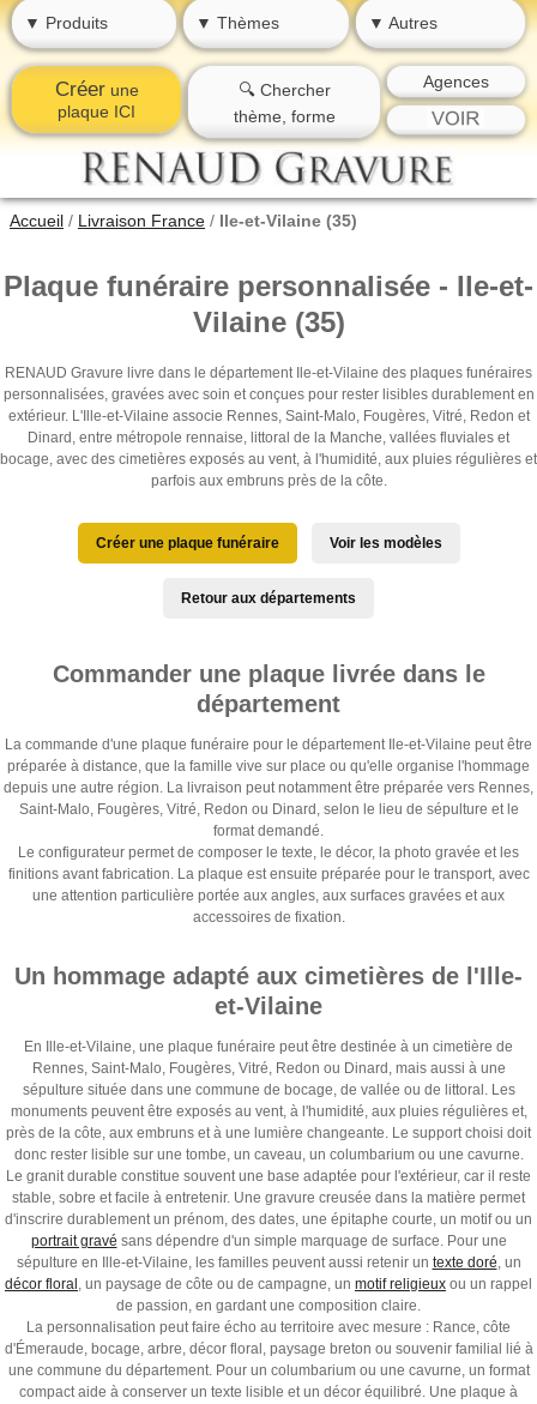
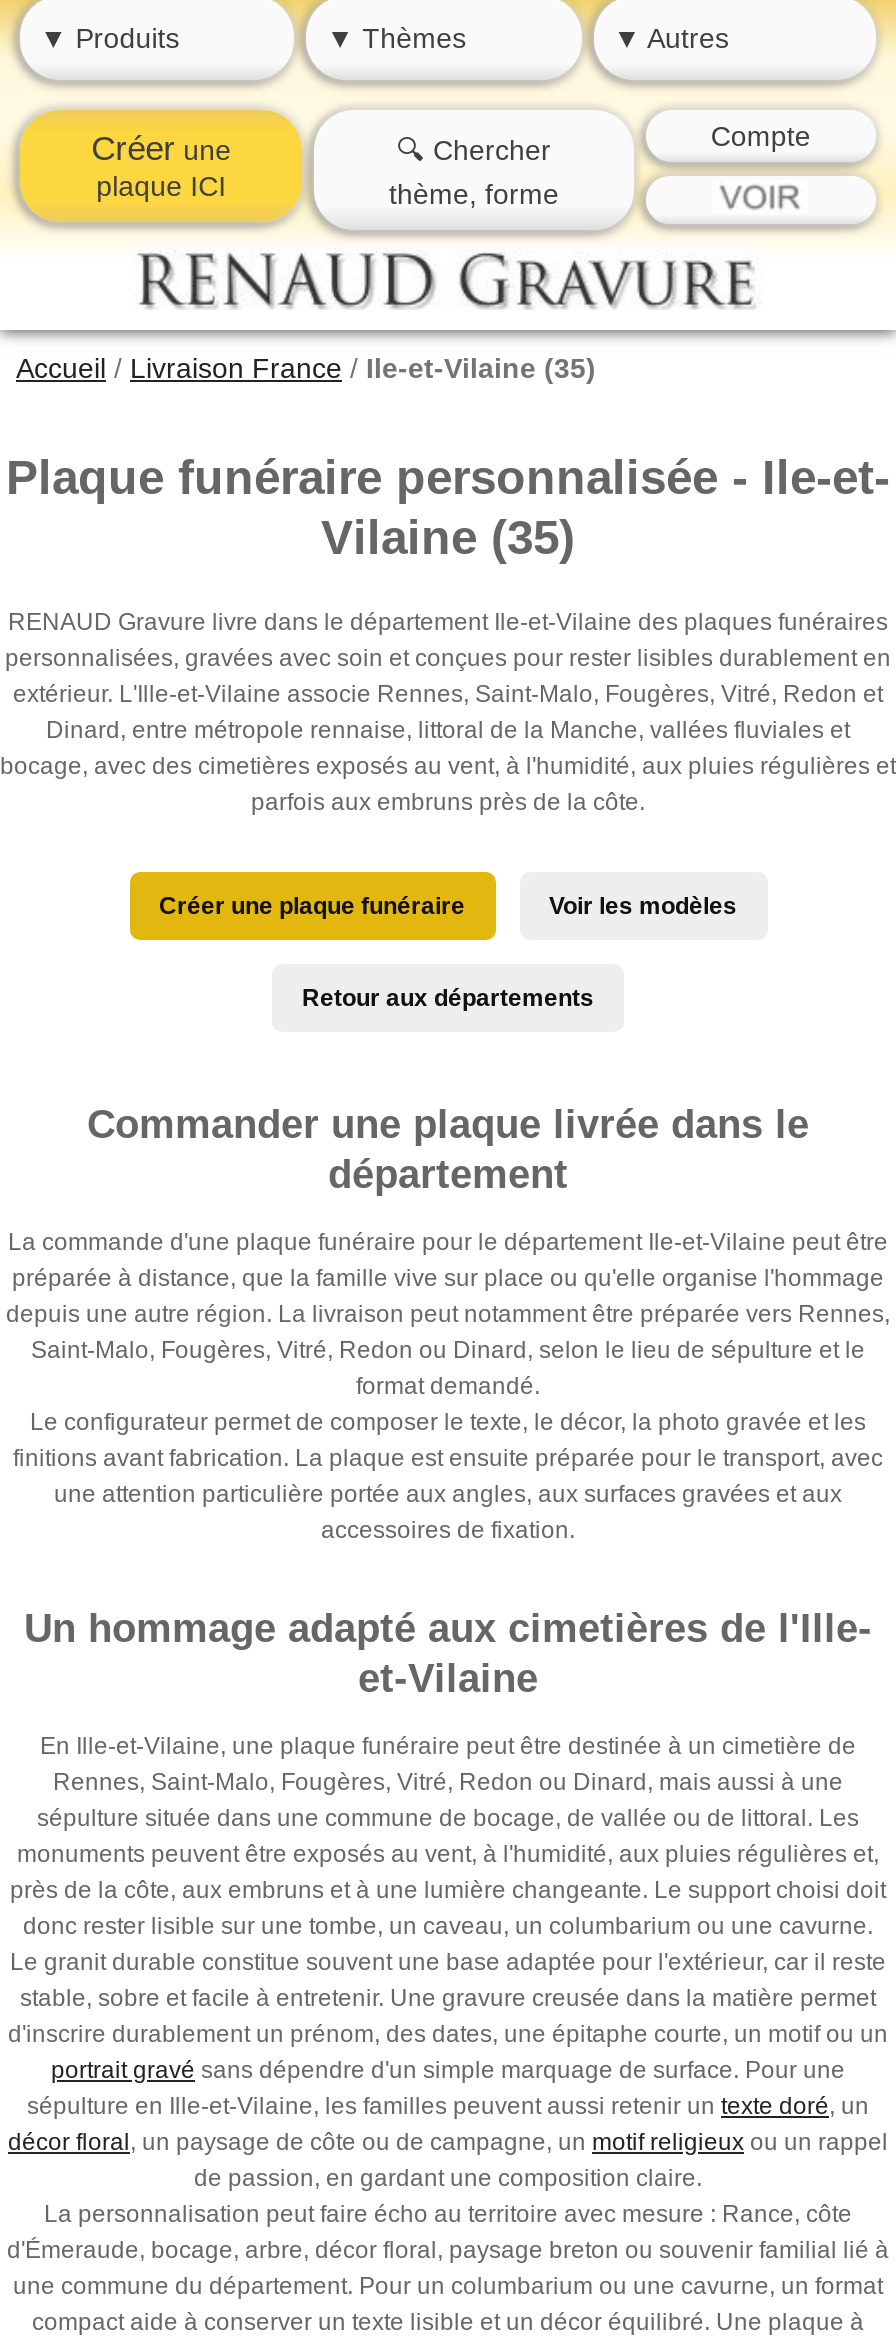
[423,72,489,91] Agences -> [711,120,811,152] Compte

